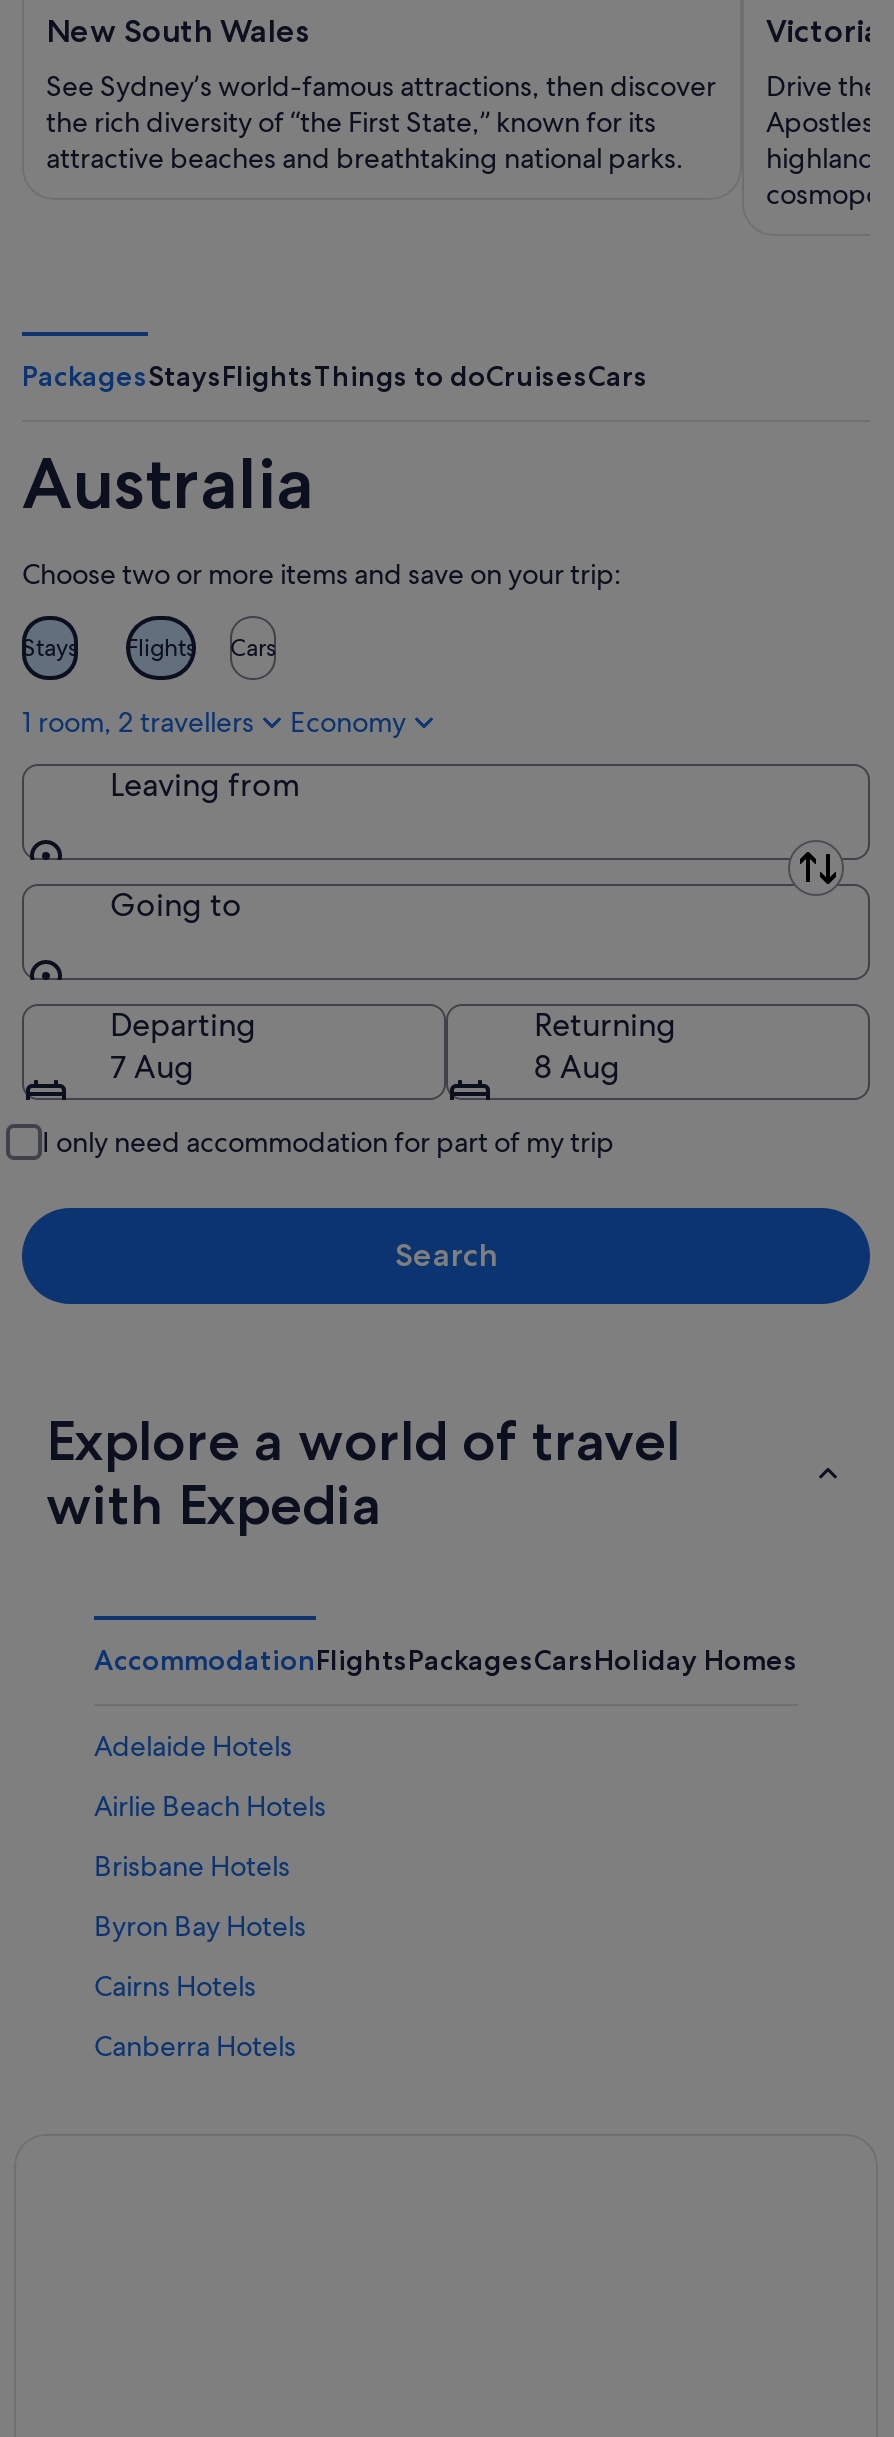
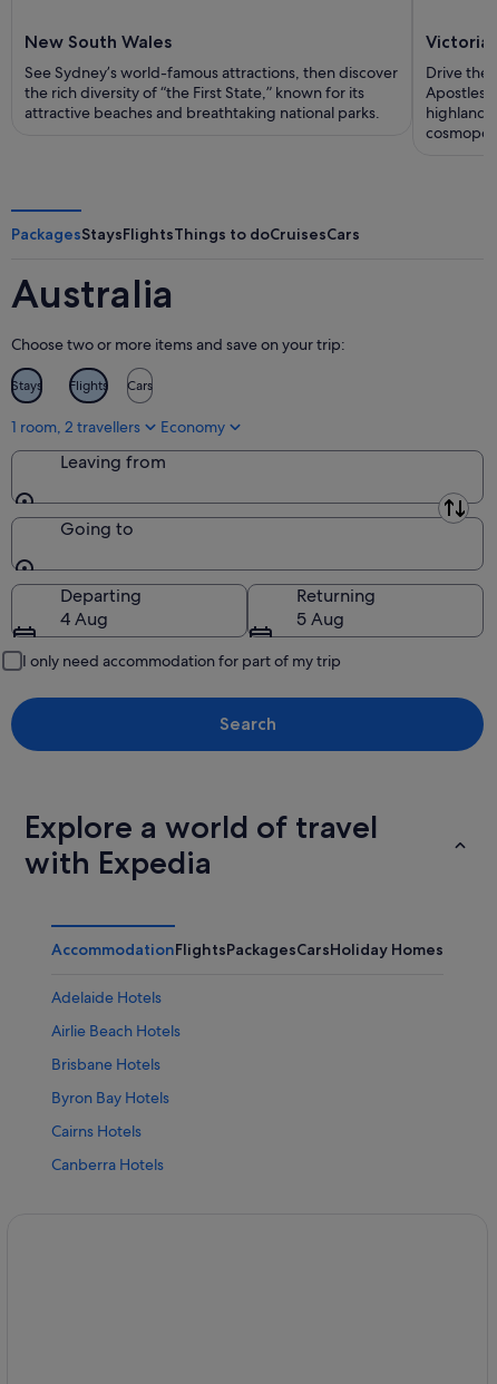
[110,1045,194,1087] 7 Aug -> [60,607,108,630] 4 Aug
[534,1045,620,1087] 8 Aug -> [296,607,344,630] 5 Aug

